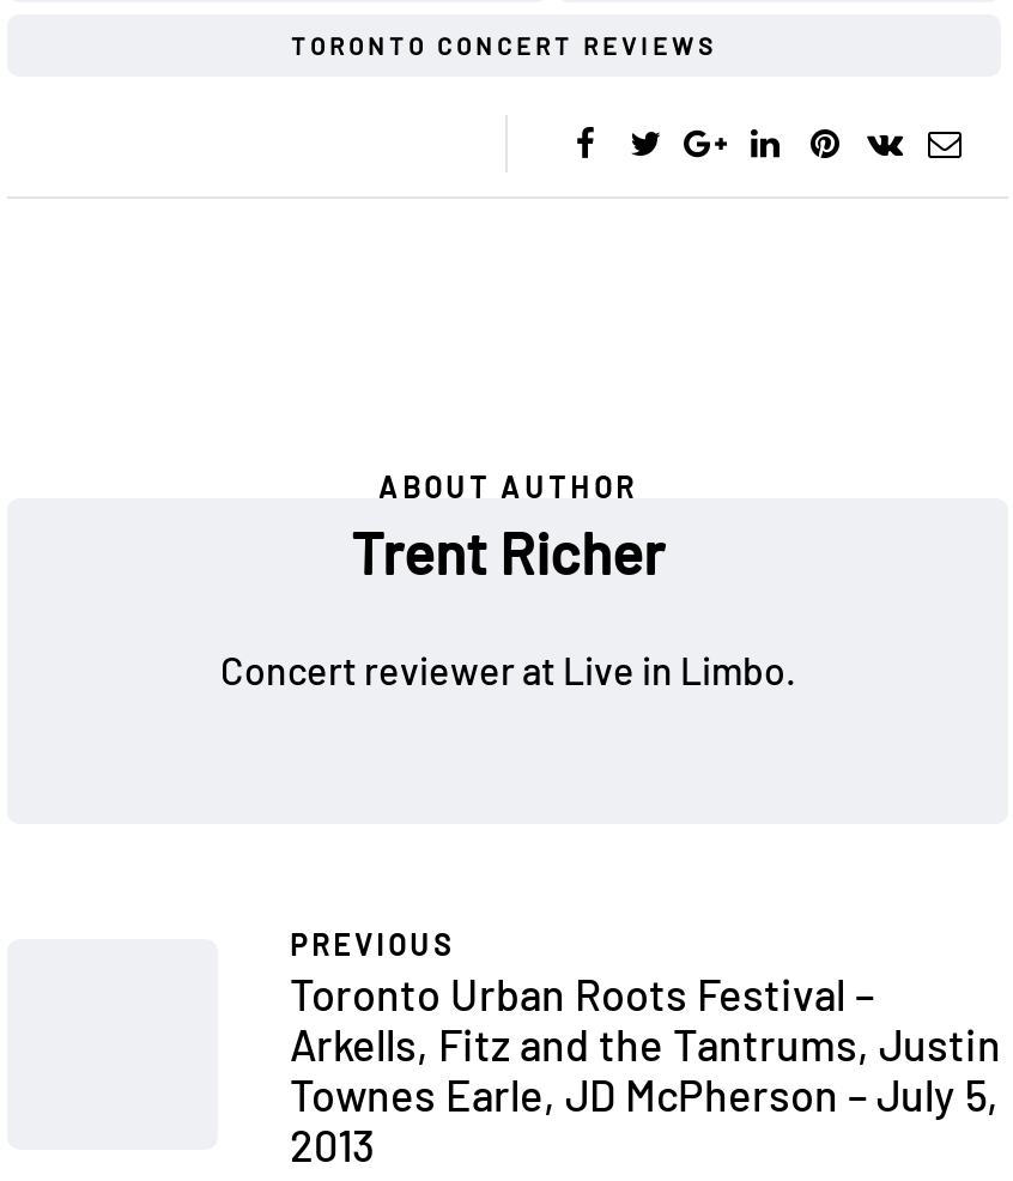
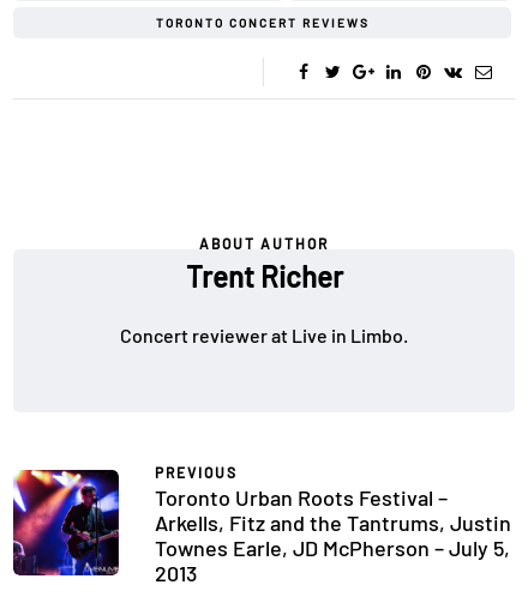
none -> [12,469,120,577] [image]

